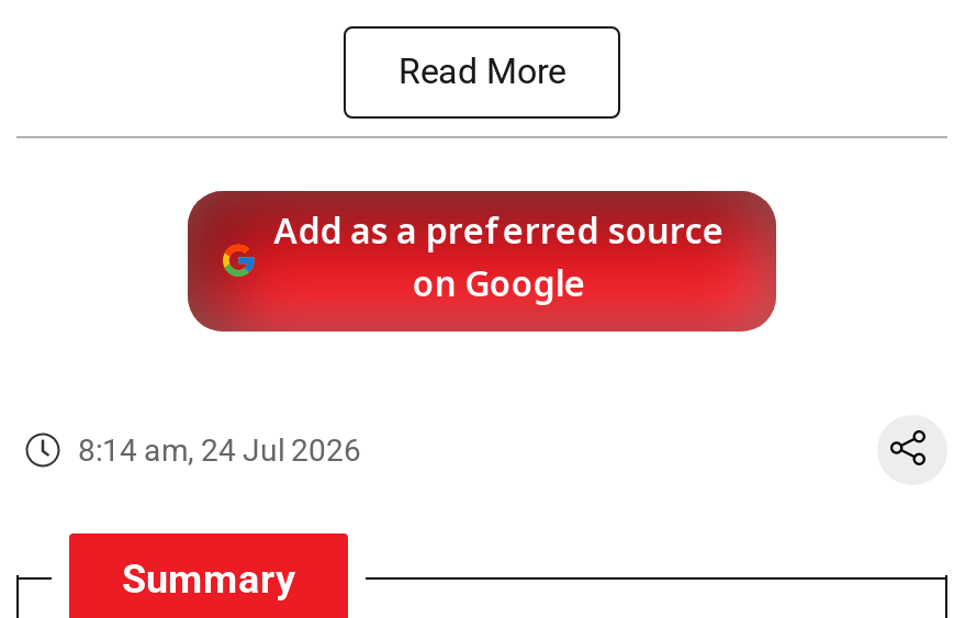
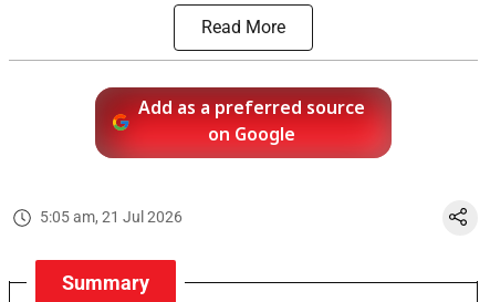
[78,432,361,467] 8:14 am, 24 Jul 2026 -> [40,208,183,226] 5:05 am, 21 Jul 2026

